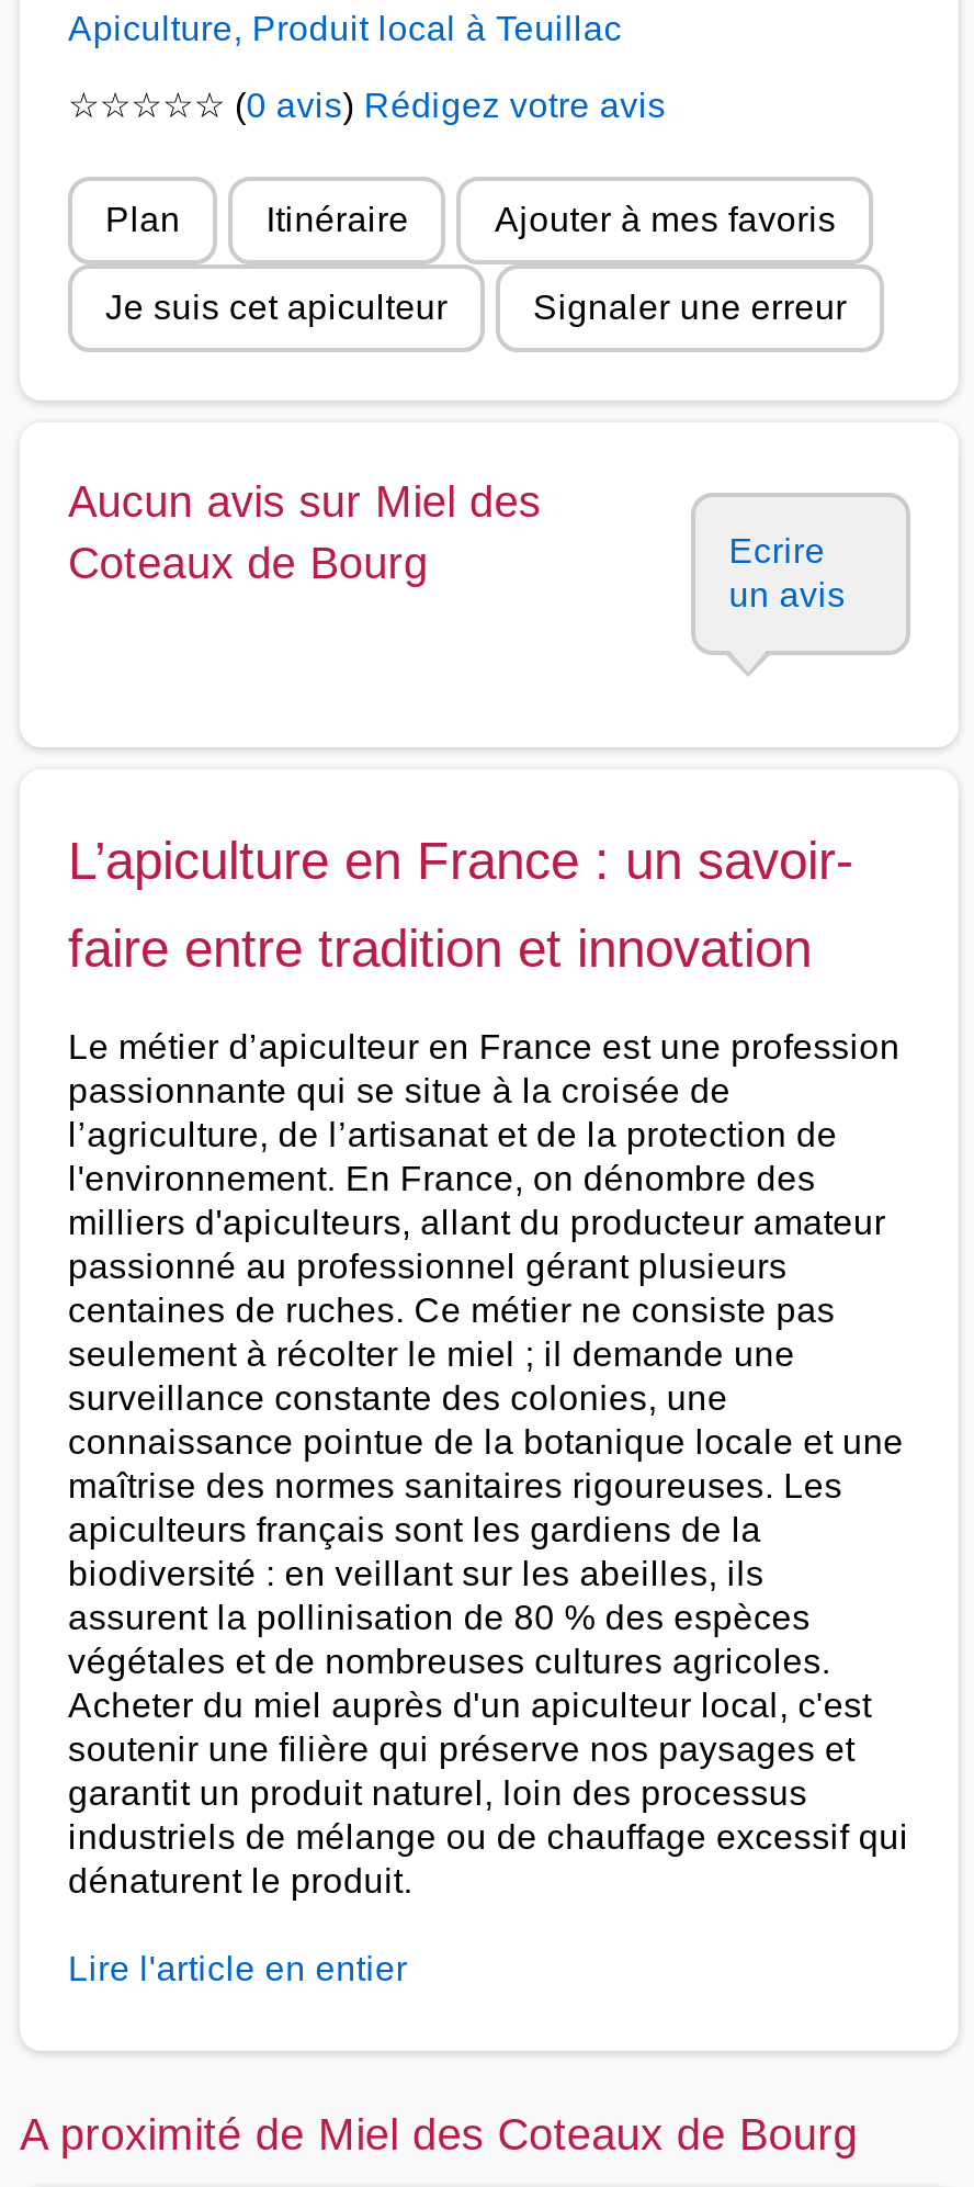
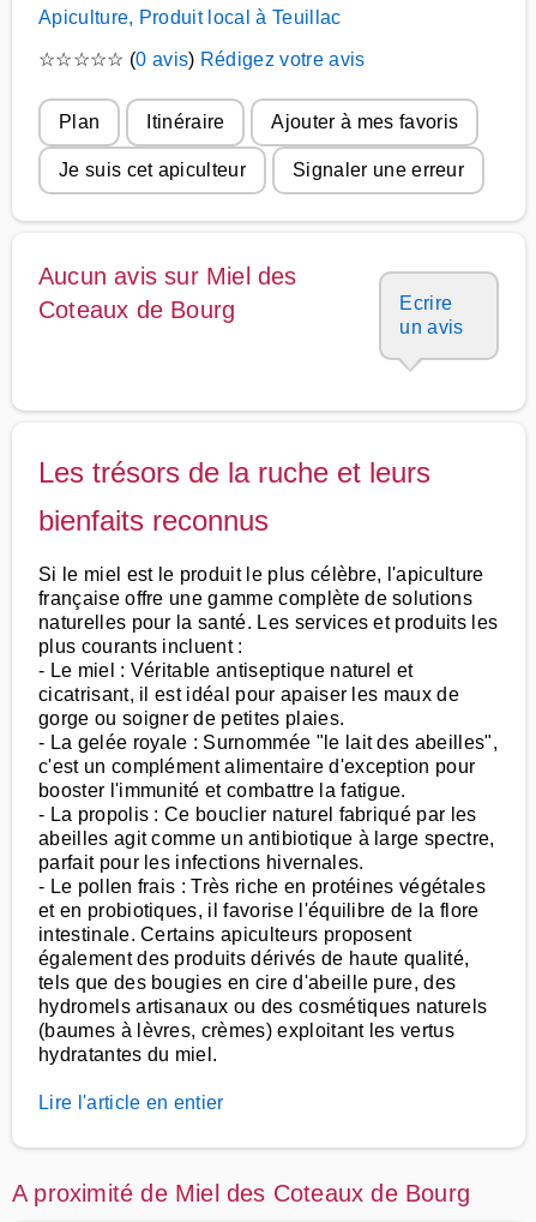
[68,831,853,890] L’apiculture en France : un savoir- -> [38,456,430,489] Les trésors de la ruche et leurs
[68,918,812,978] faire entre tradition et innovation -> [38,504,269,537] bienfaits reconnus
[68,1028,909,1899] Le métier d’apiculteur en France est une profession | passionnante qui se situe à la croisée de | l’agriculture, de l’artisanat et de la protection de | l'environnement. En France, on dénombre des | milliers d'apiculteurs, allant du producteur amateur | passionné au professionnel gérant plusieurs | centaines de ruches. Ce métier ne consiste pas | seulement à récolter le miel ; il demande une | surveillance constante des colonies, une | connaissance pointue de la botanique locale et une | maîtrise des normes sanitaires rigoureuses. Les | apiculteurs français sont les gardiens de la | biodiversité : en veillant sur les abeilles, ils | assurent la pollinisation de 80 % des espèces | végétales et de nombreuses cultures agricoles. | Acheter du miel auprès d'un apiculteur local, c'est | soutenir une filière qui préserve nos paysages et | garantit un produit naturel, loin des processus | industriels de mélange ou de chauffage excessif qui | dénaturent le produit. -> [38,564,498,1065] Si le miel est le produit le plus célèbre, l'apiculture | française offre une gamme complète de solutions | naturelles pour la santé. Les services et produits les | plus courants incluent : | - Le miel : Véritable antiseptique naturel et | cicatrisant, il est idéal pour apaiser les maux de | gorge ou soigner de petites plaies. | - La gelée royale : Surnommée "le lait des abeilles", | c'est un complément alimentaire d'exception pour | booster l'immunité et combattre la fatigue. | - La propolis : Ce bouclier naturel fabriqué par les | abeilles agit comme un antibiotique à large spectre, | parfait pour les infections hivernales. | - Le pollen frais : Très riche en protéines végétales | et en probiotiques, il favorise l'équilibre de la flore | intestinale. Certains apiculteurs proposent | également des produits dérivés de haute qualité, | tels que des bougies en cire d'abeille pure, des | hydromels artisanaux ou des cosmétiques naturels | (baumes à lèvres, crèmes) exploitant les vertus | hydratantes du miel.

